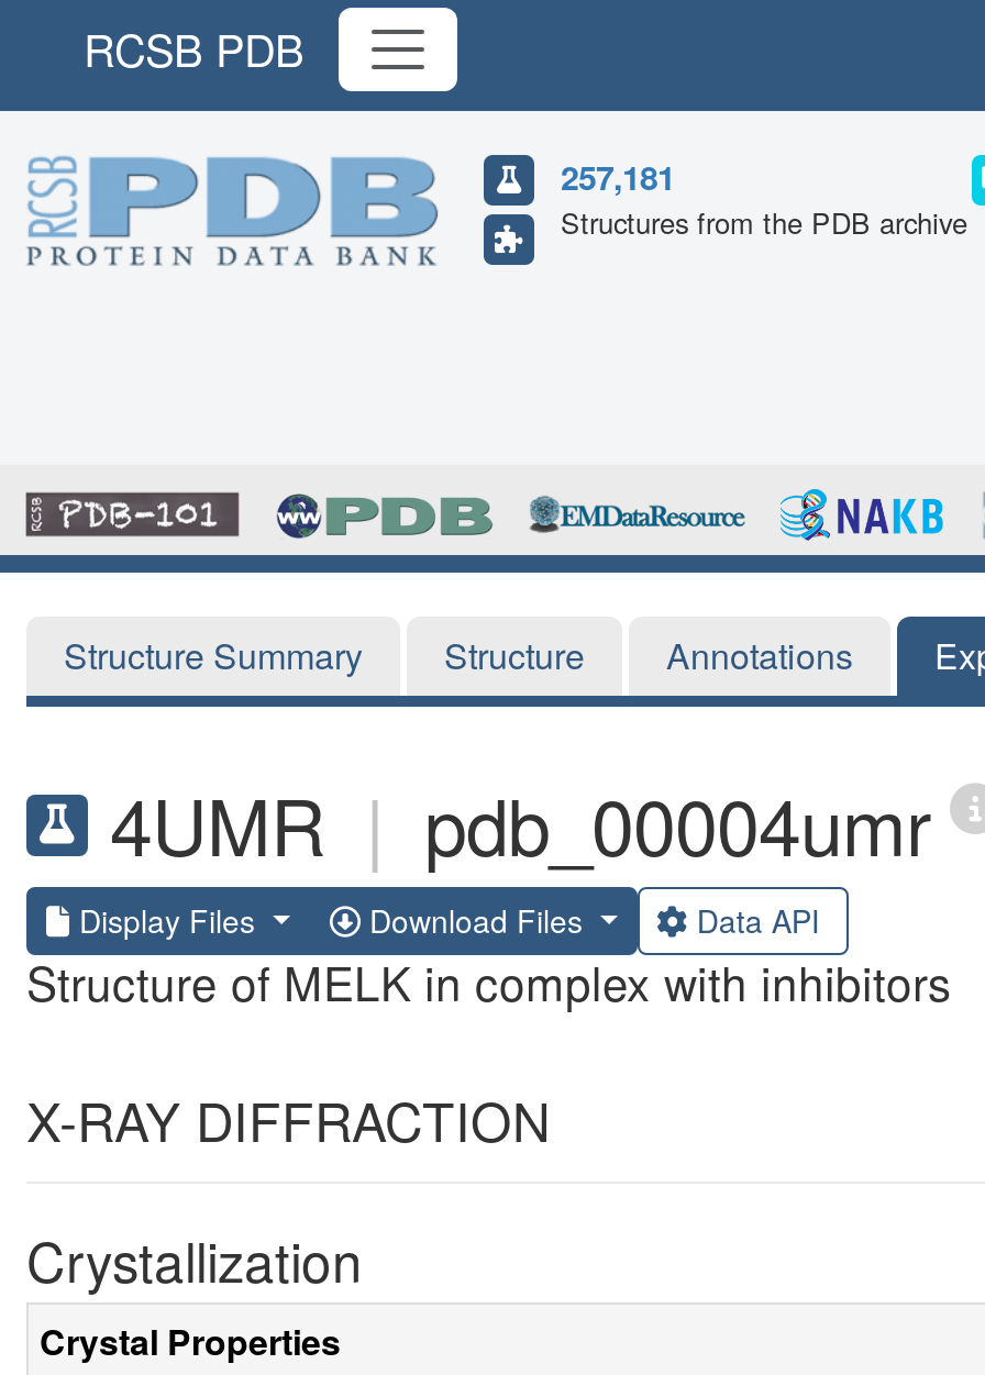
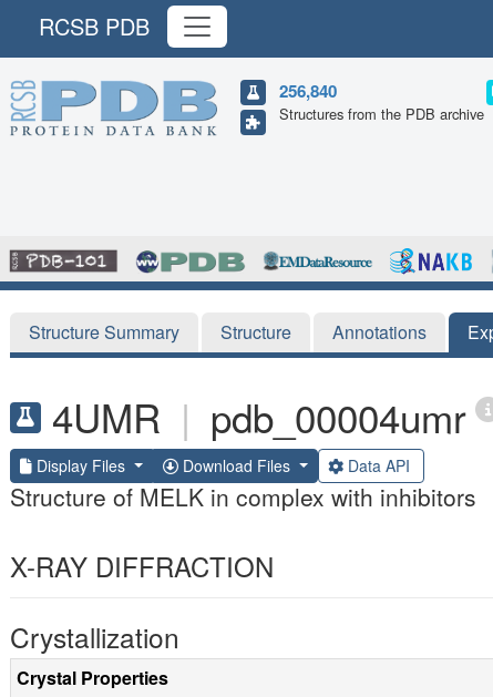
[561,153,675,201] 257,181 -> [279,79,337,103] 256,840

